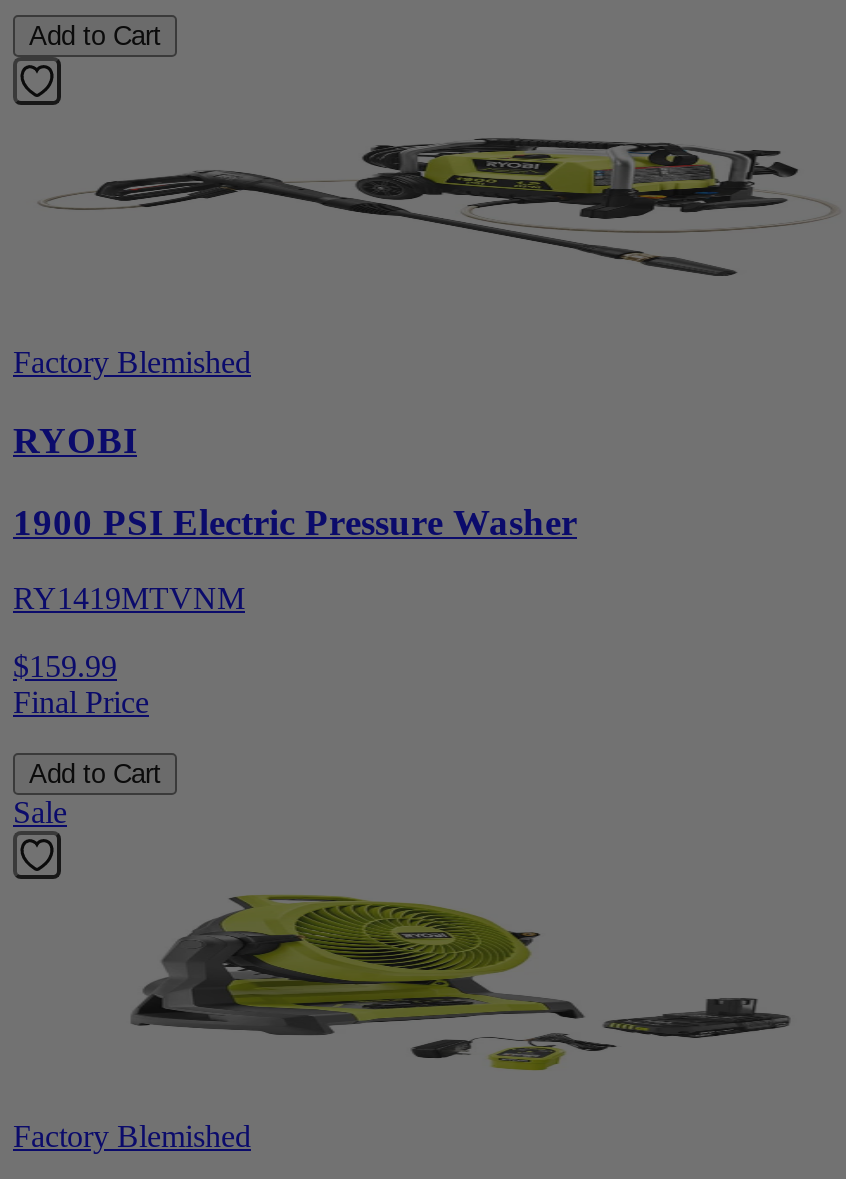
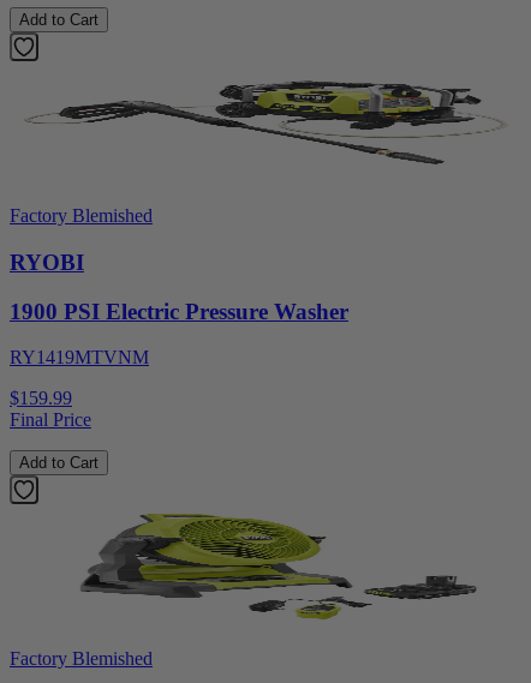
[13,796,67,830] Sale -> none

